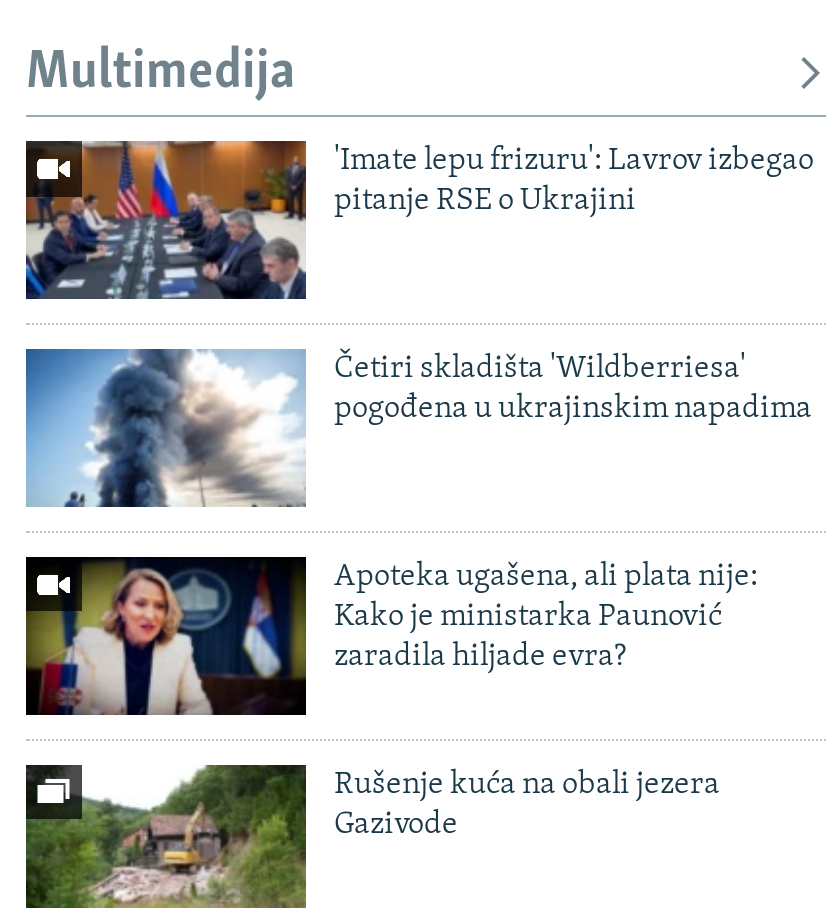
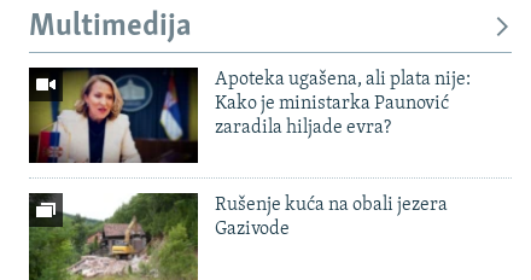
[24,139,814,301] [image] | 'Imate lepu frizuru': Lavrov izbegao | pitanje RSE o Ukrajini -> none
[24,347,812,509] [image] | Četiri skladišta 'Wildberriesa' | pogođena u ukrajinskim napadima -> none

